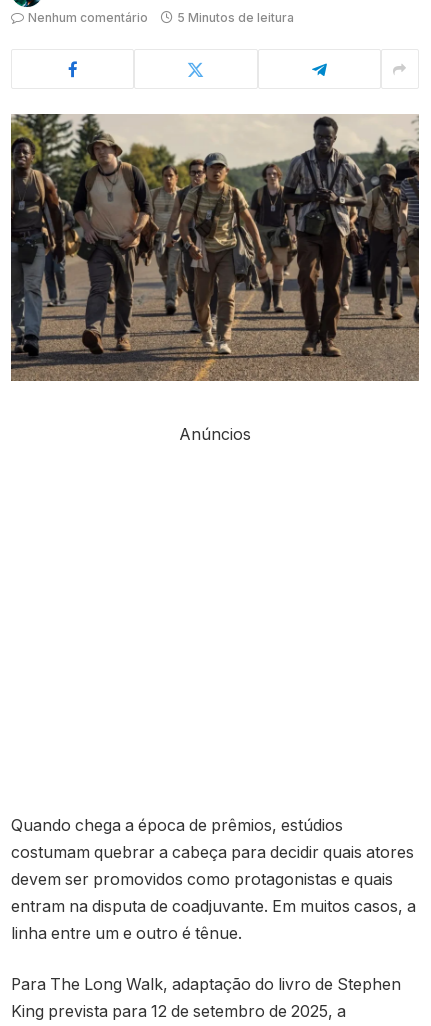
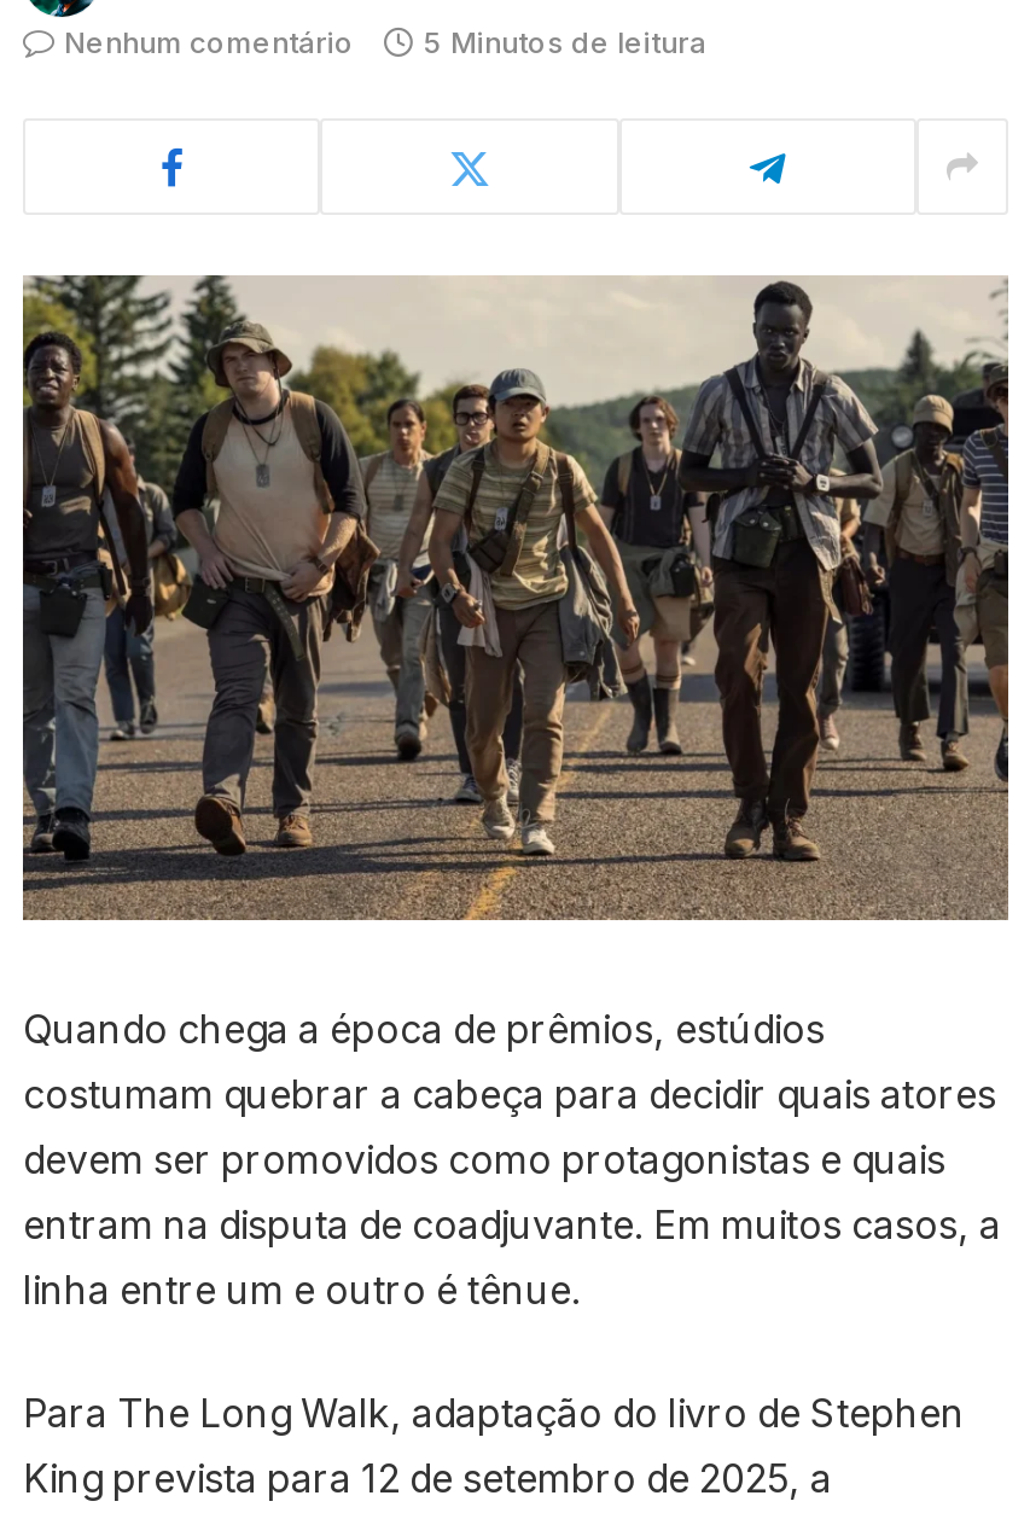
[179,425,251,444] Anúncios -> none

